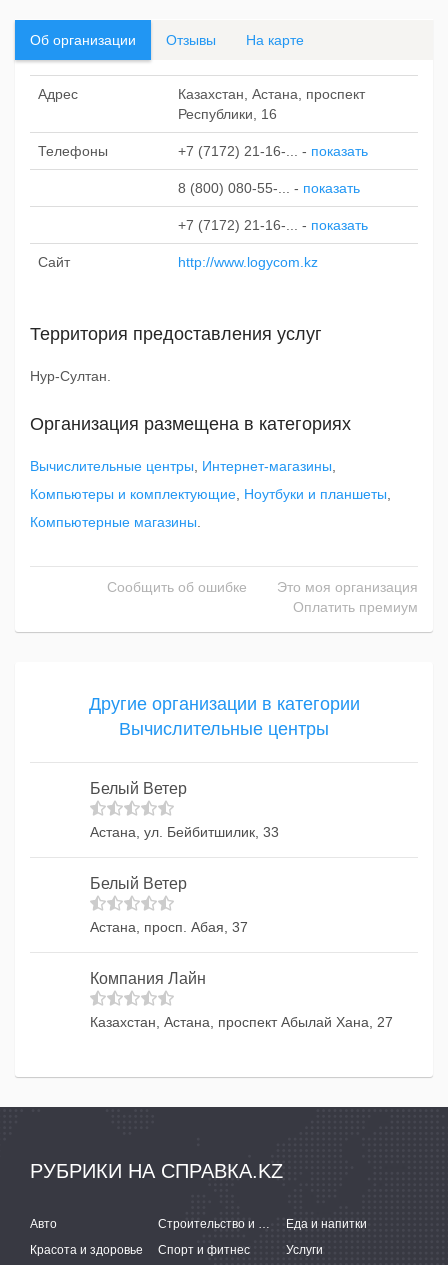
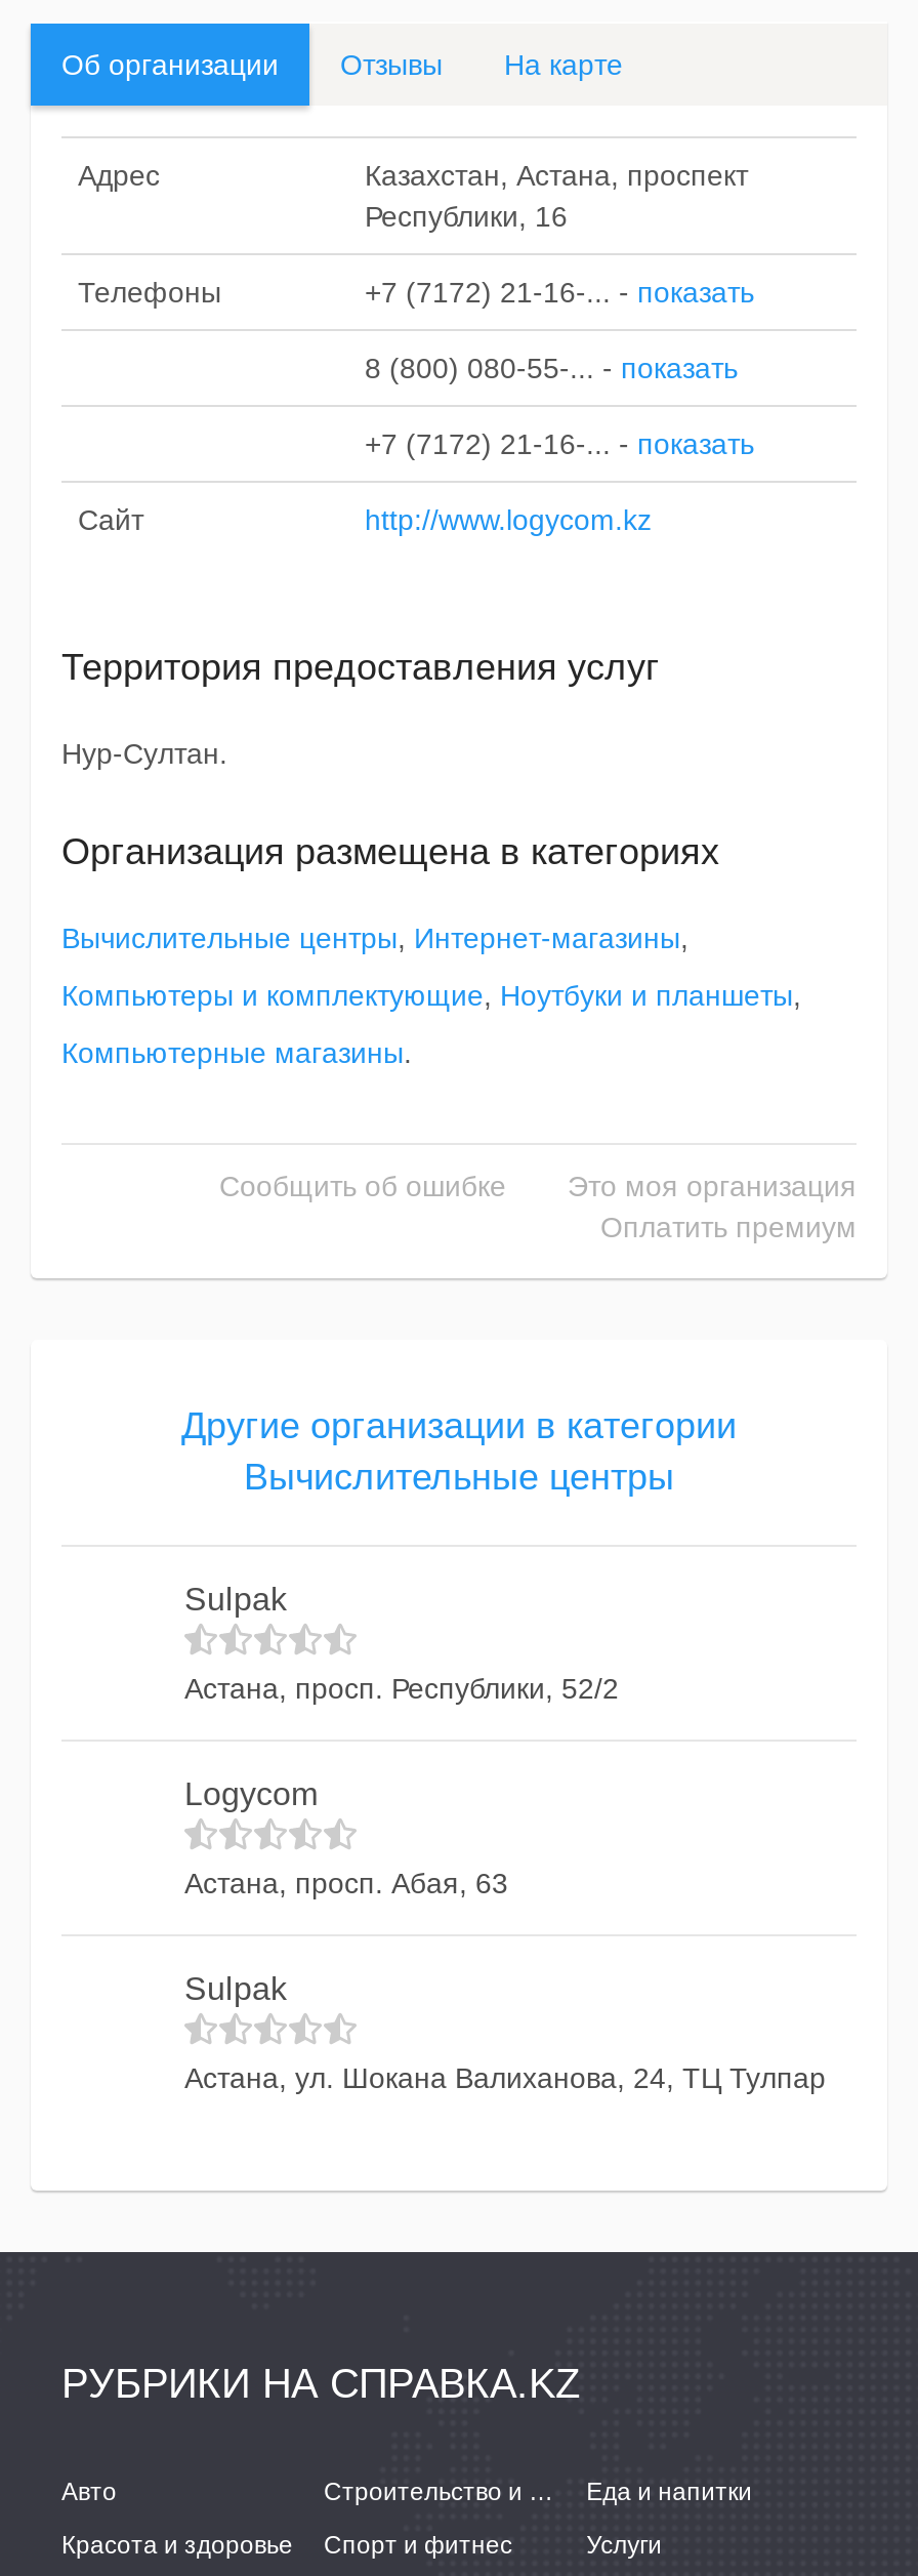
[90,780,187,797] Белый Ветер -> [184,1582,287,1617] Sulpak
[90,824,279,840] Астана, ул. Бейбитшилик, 33 -> [184,1672,619,1705] Астана, просп. Республики, 52/2
[90,875,187,892] Белый Ветер -> [184,1776,318,1811] Logycom
[90,919,248,935] Астана, просп. Абая, 37 -> [184,1867,508,1899] Астана, просп. Абая, 63
[90,970,206,987] Компания Лайн -> [184,1971,287,2006] Sulpak
[90,1014,393,1030] Казахстан, Астана, проспект Абылай Хана, 27 -> [184,2061,826,2094] Астана, ул. Шокана Валиханова, 24, ТЦ Тулпар

